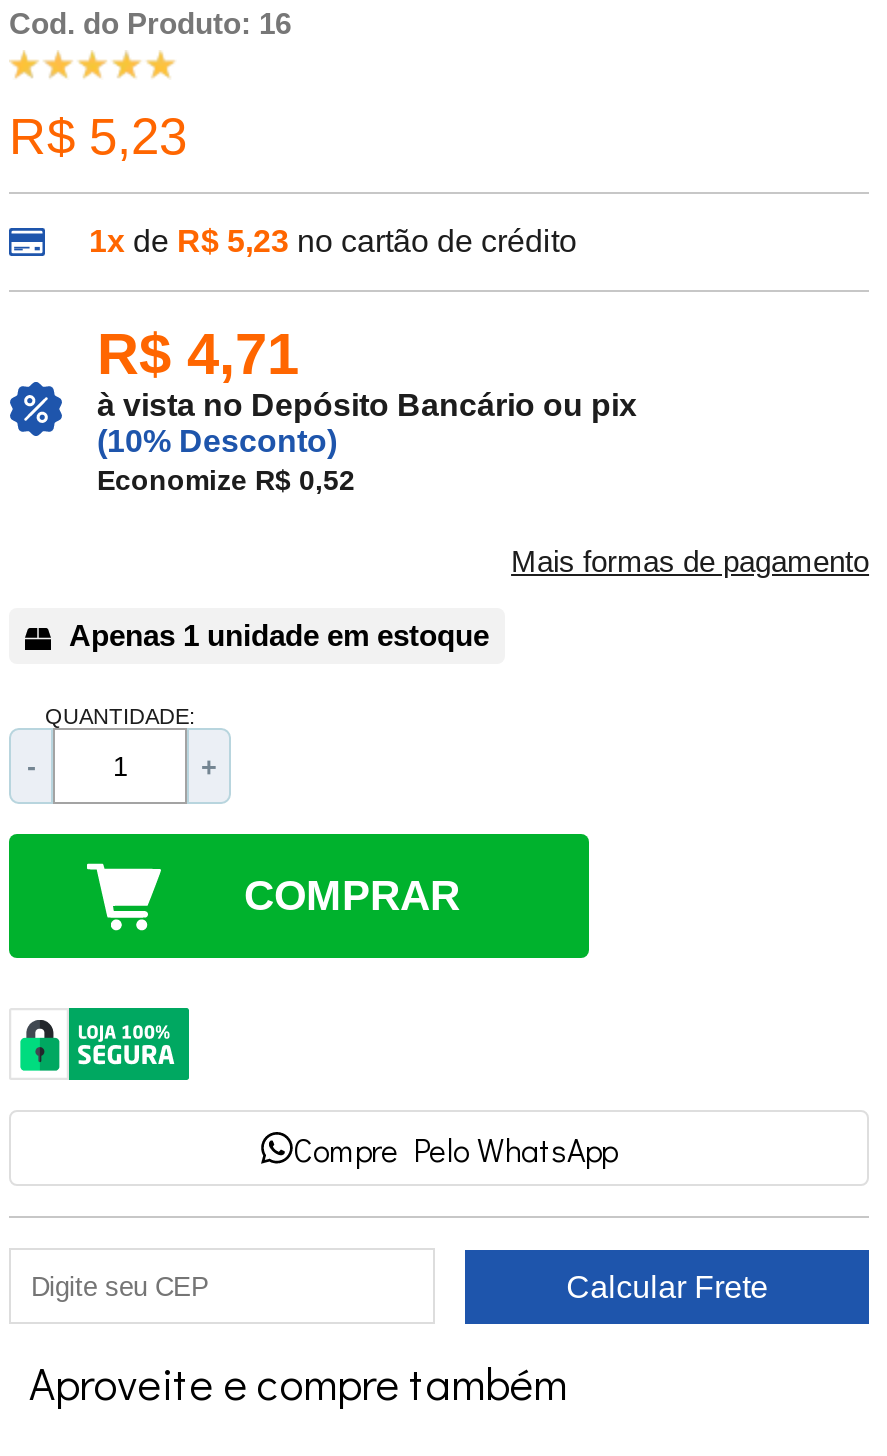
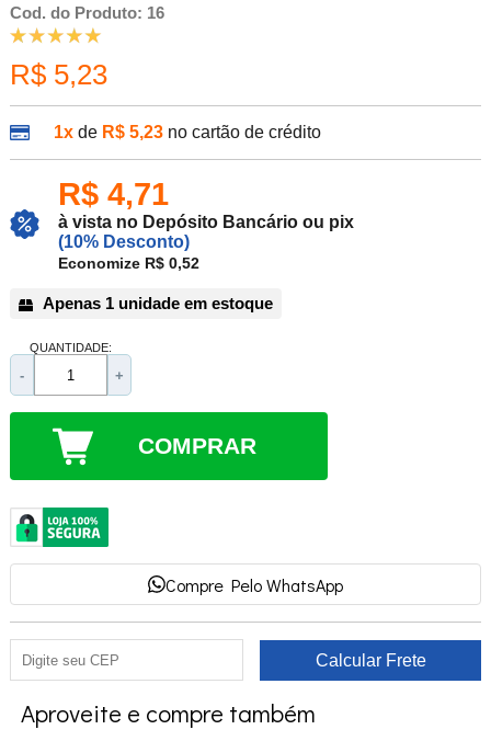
[511,547,869,579] Mais formas de pagamento -> none

